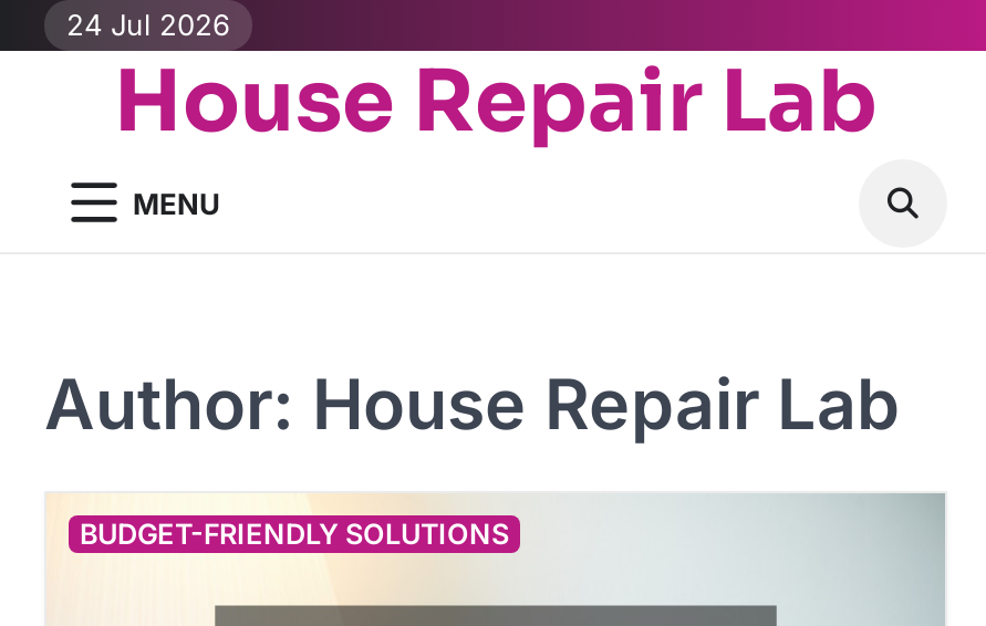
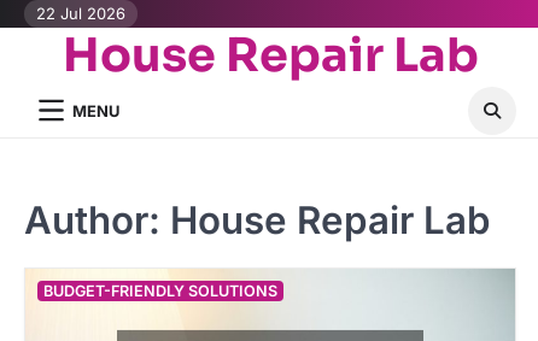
[66,7,230,42] 24 Jul 2026 -> [36,4,125,23] 22 Jul 2026

